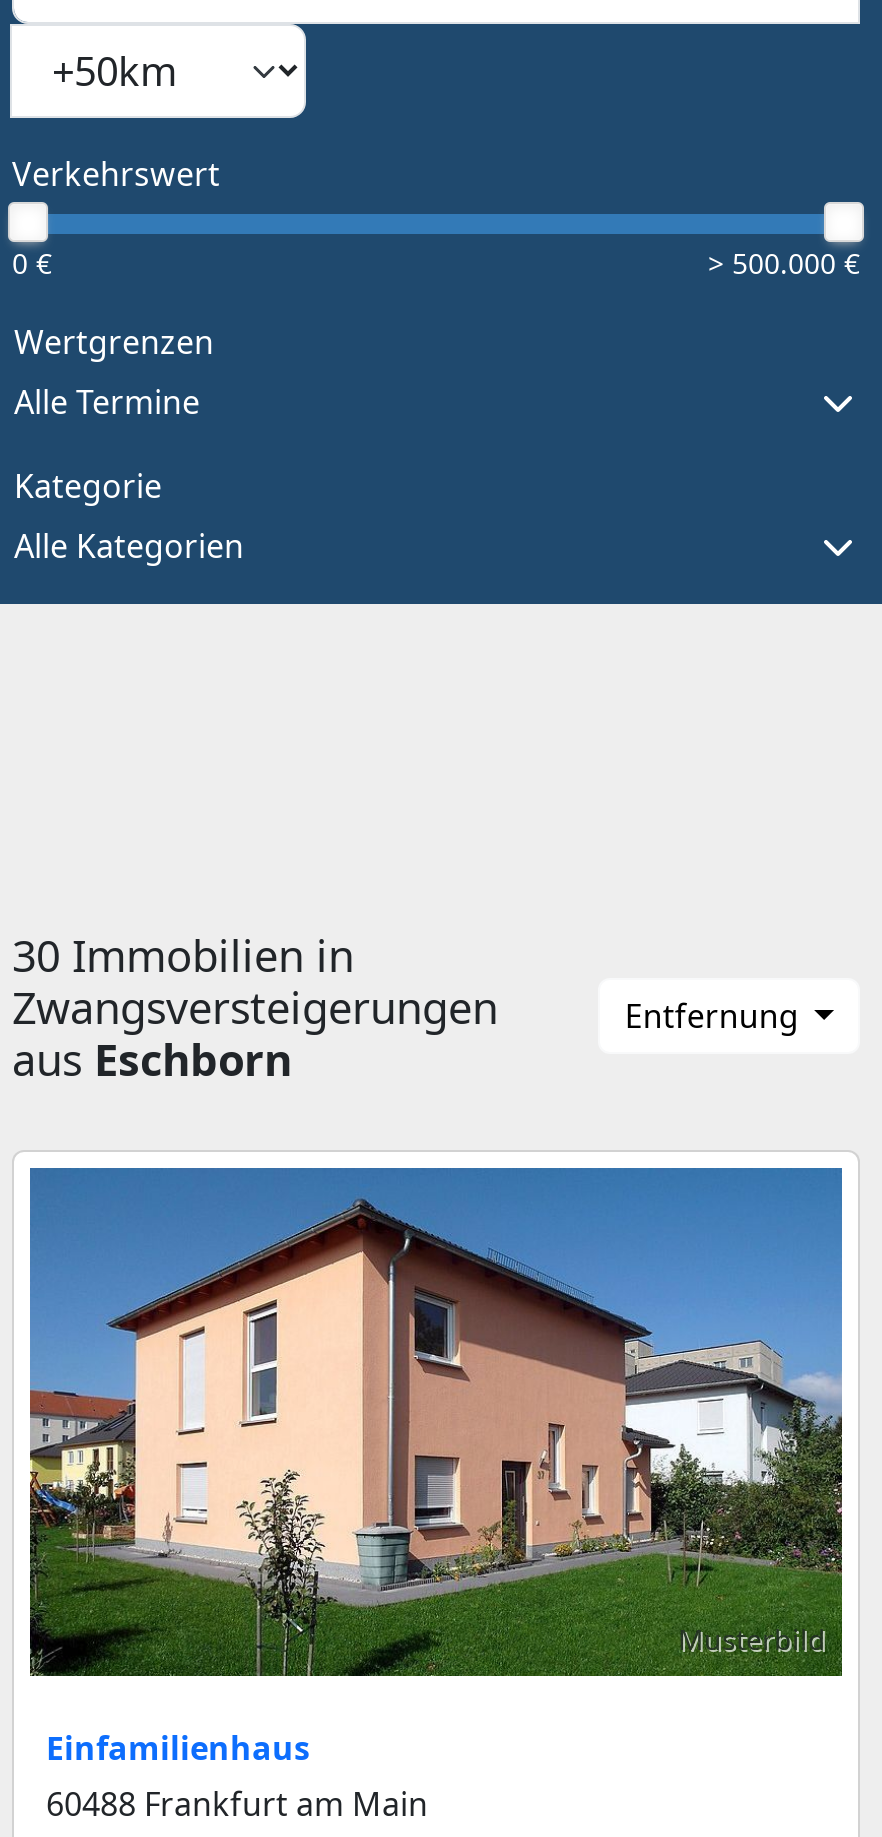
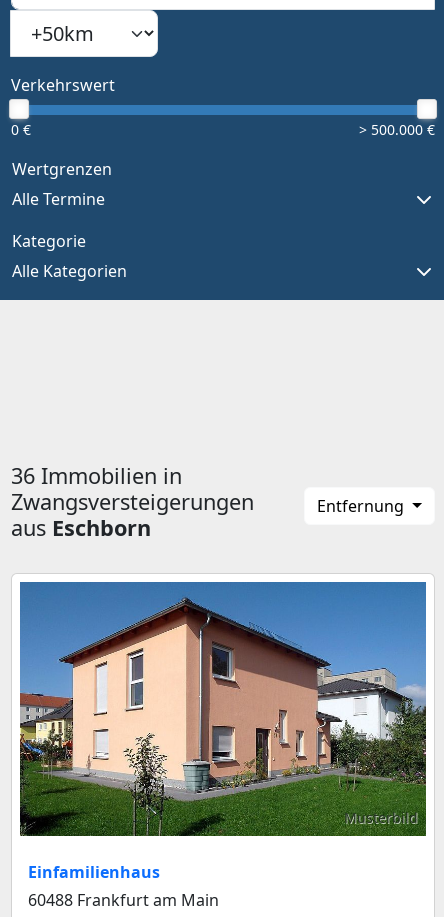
[12,926,354,984] 30 Immobilien in -> [11,461,182,490] 36 Immobilien in

